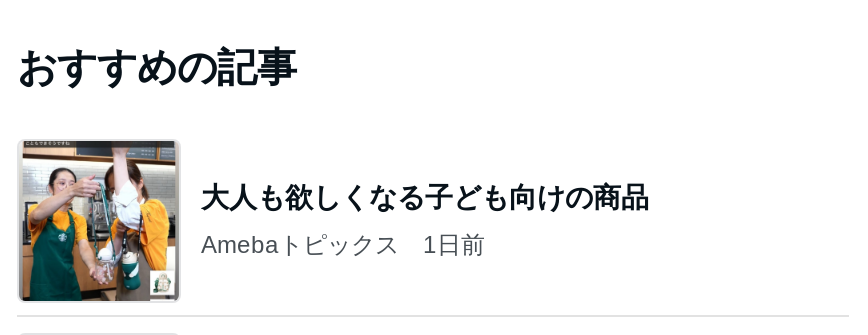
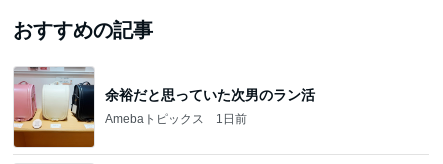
[17,139,649,303] [image] | 大人も欲しくなる子ども向けの商品 -> [13,66,315,148] [image] | 余裕だと思っていた次男のラン活

